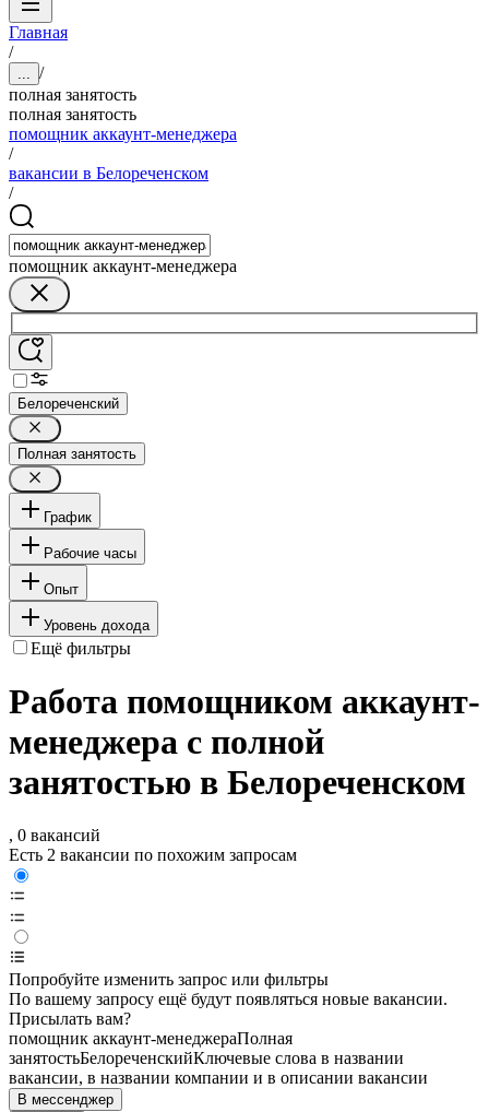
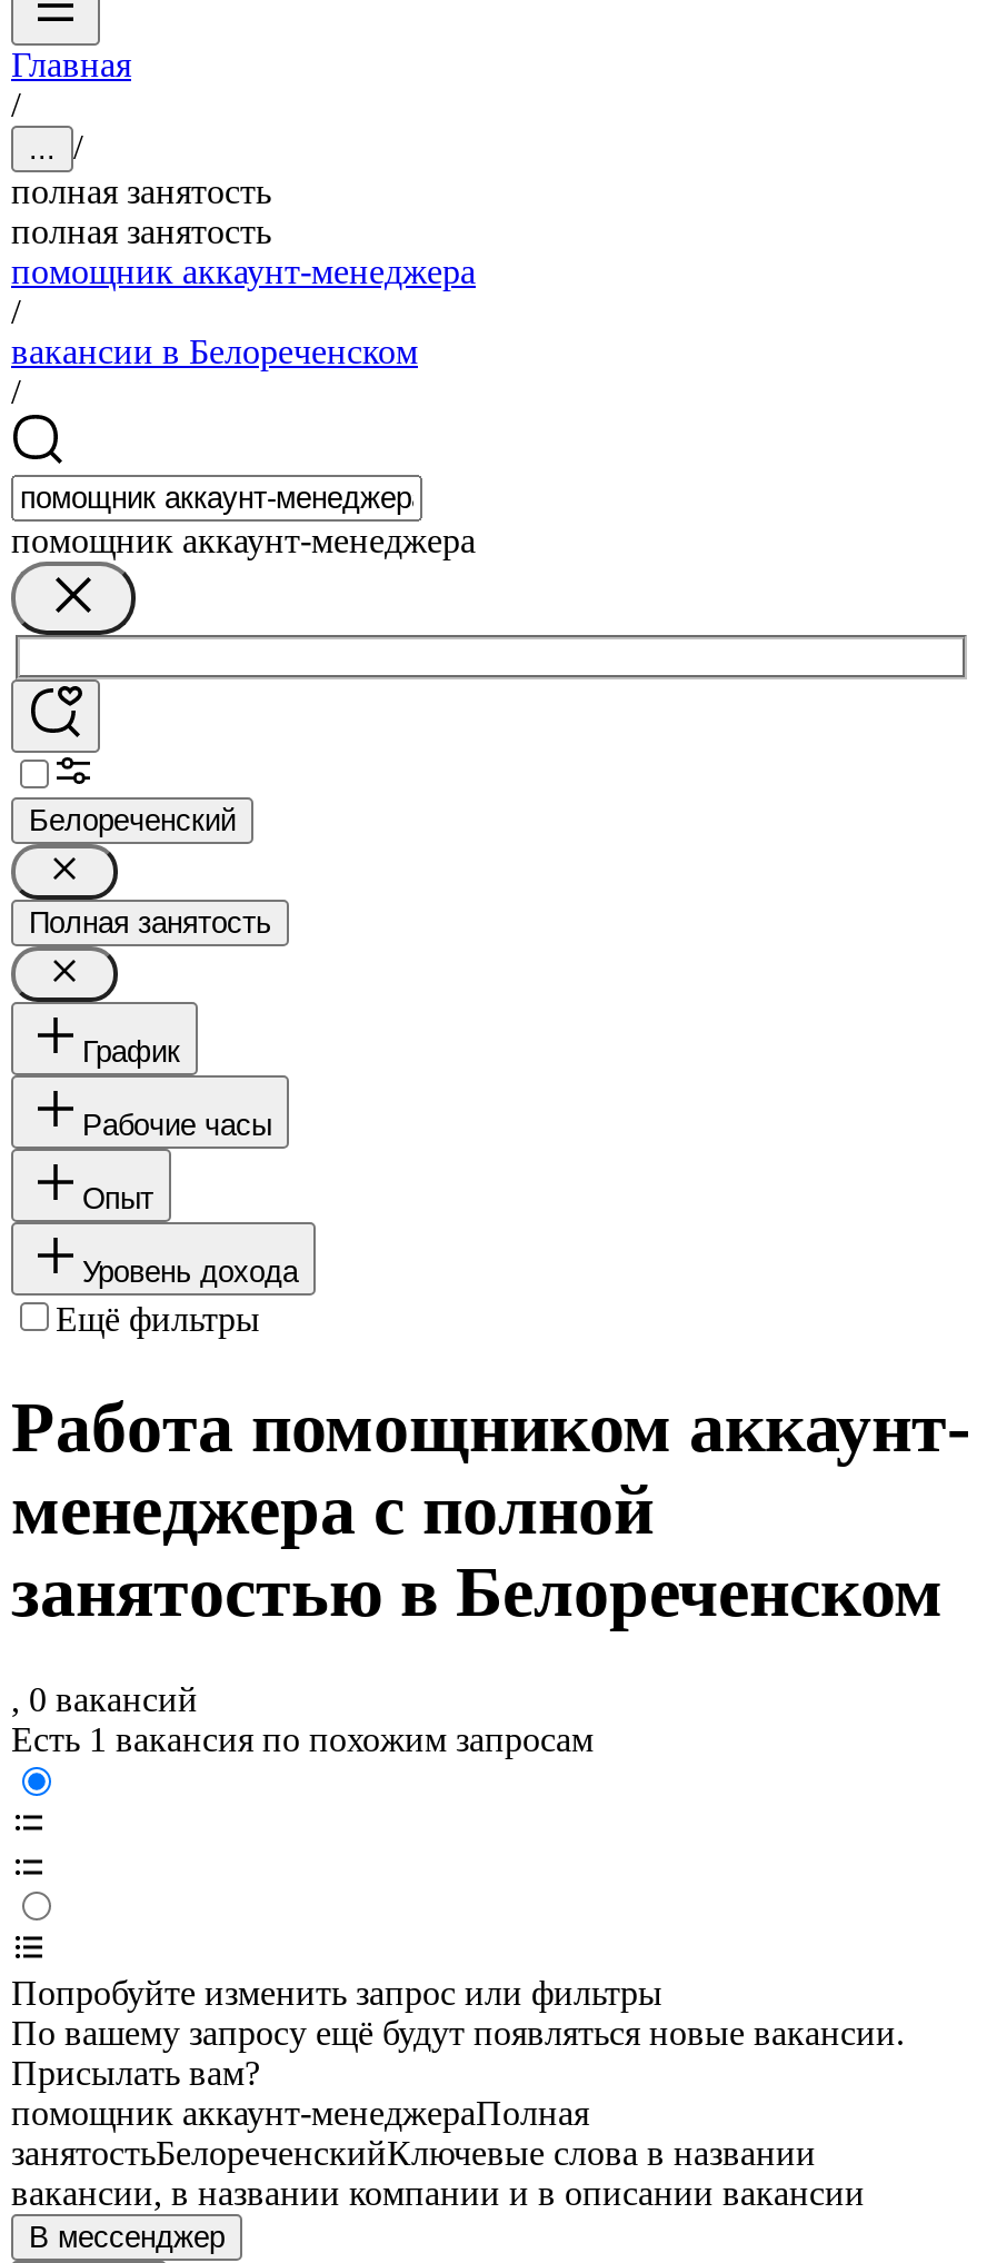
[9,846,297,865] Есть 2 вакансии по похожим запросам -> [11,1721,594,1759] Есть 1 вакансия по похожим запросам

